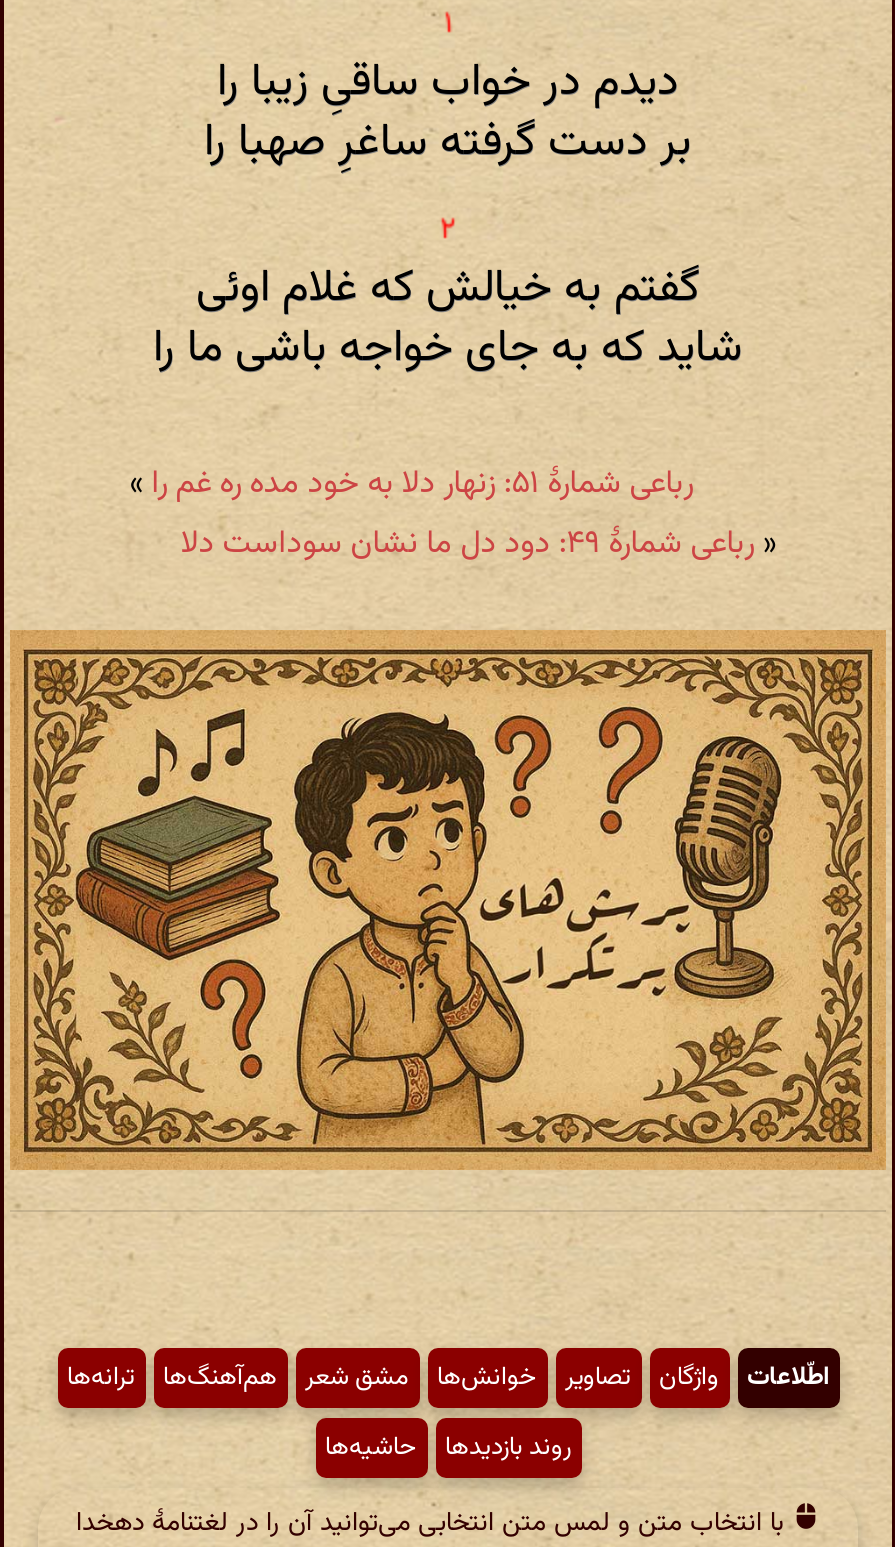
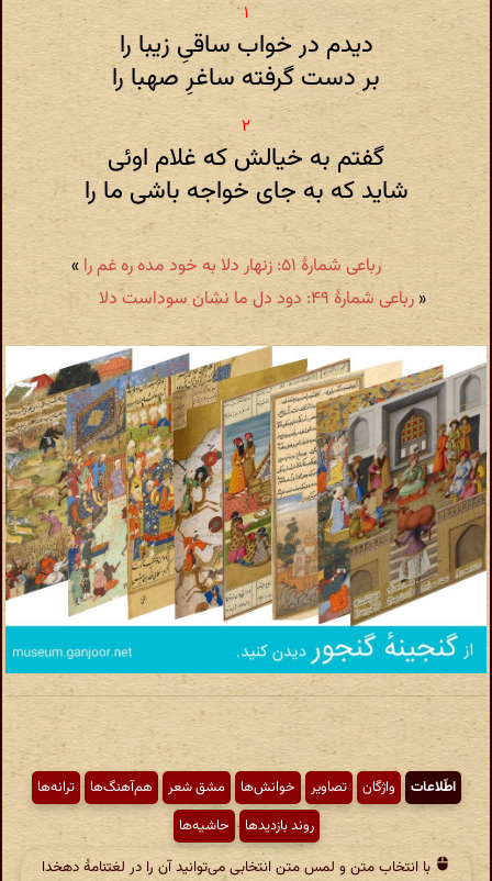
[10,630,886,1172] [image] -> [4,345,488,674] [image]

